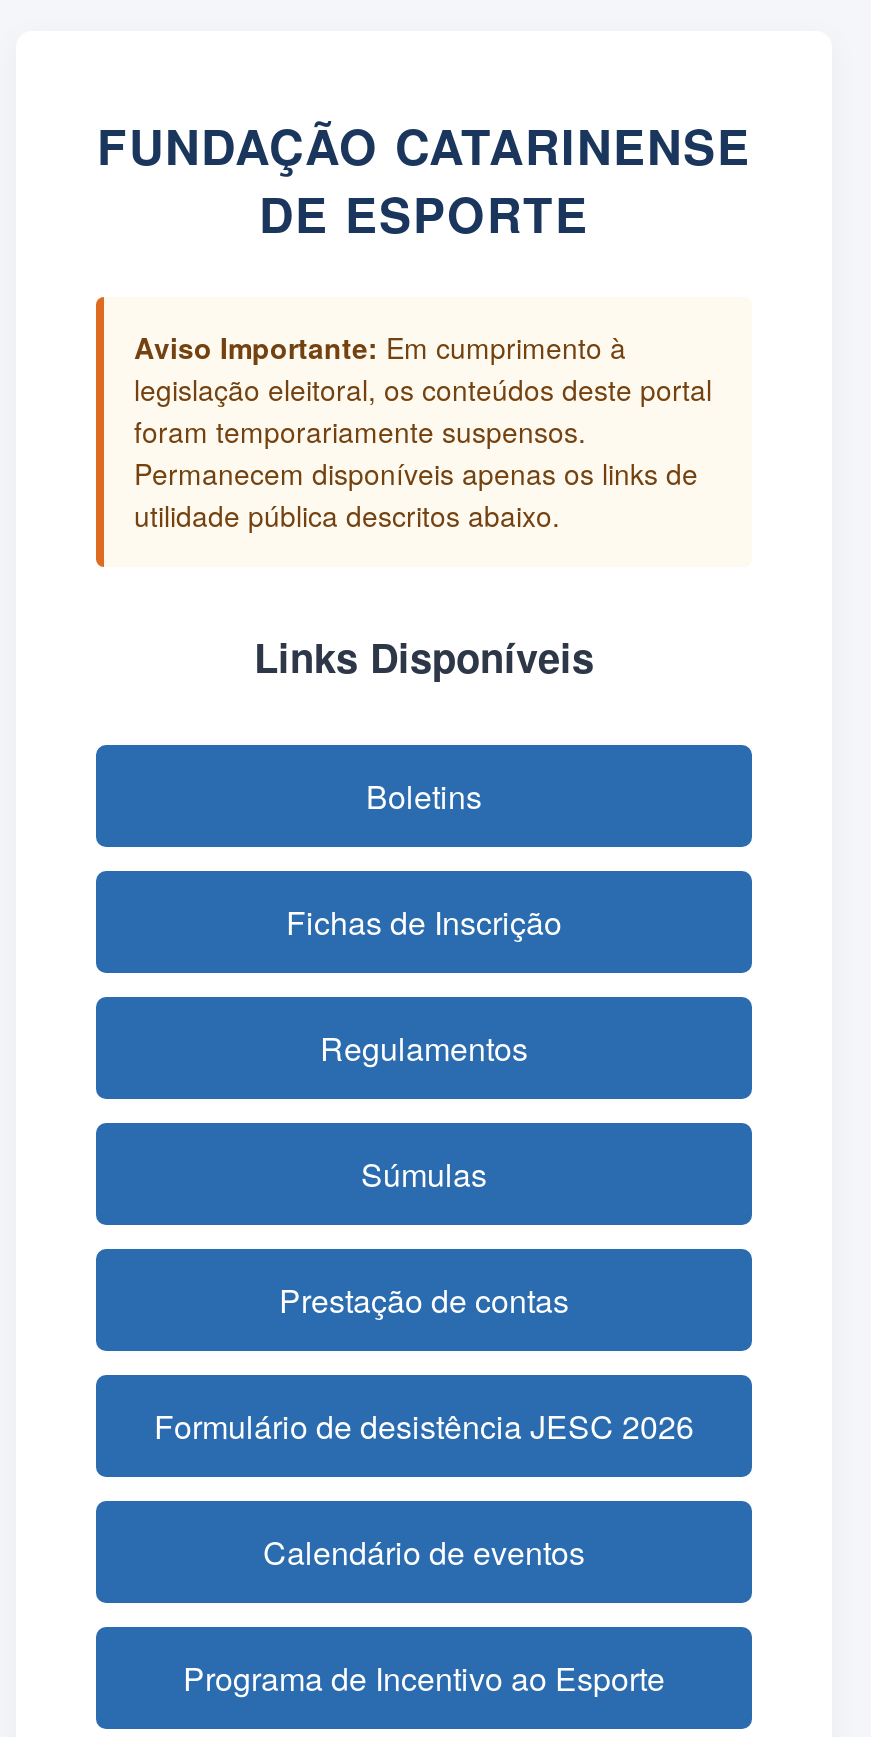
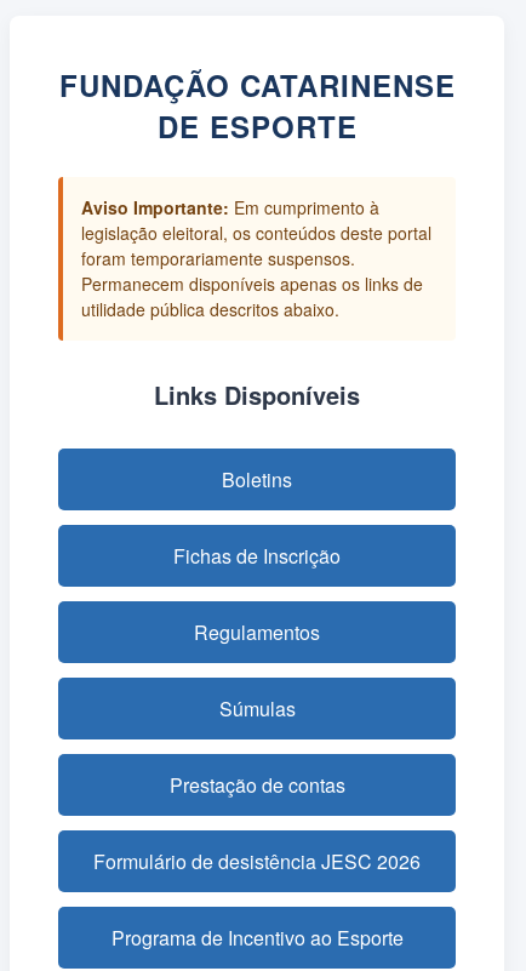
[263,1529,585,1575] Calendário de eventos -> none

